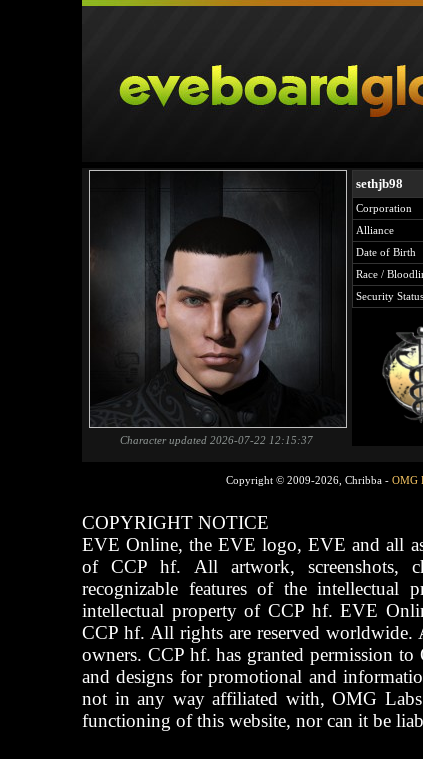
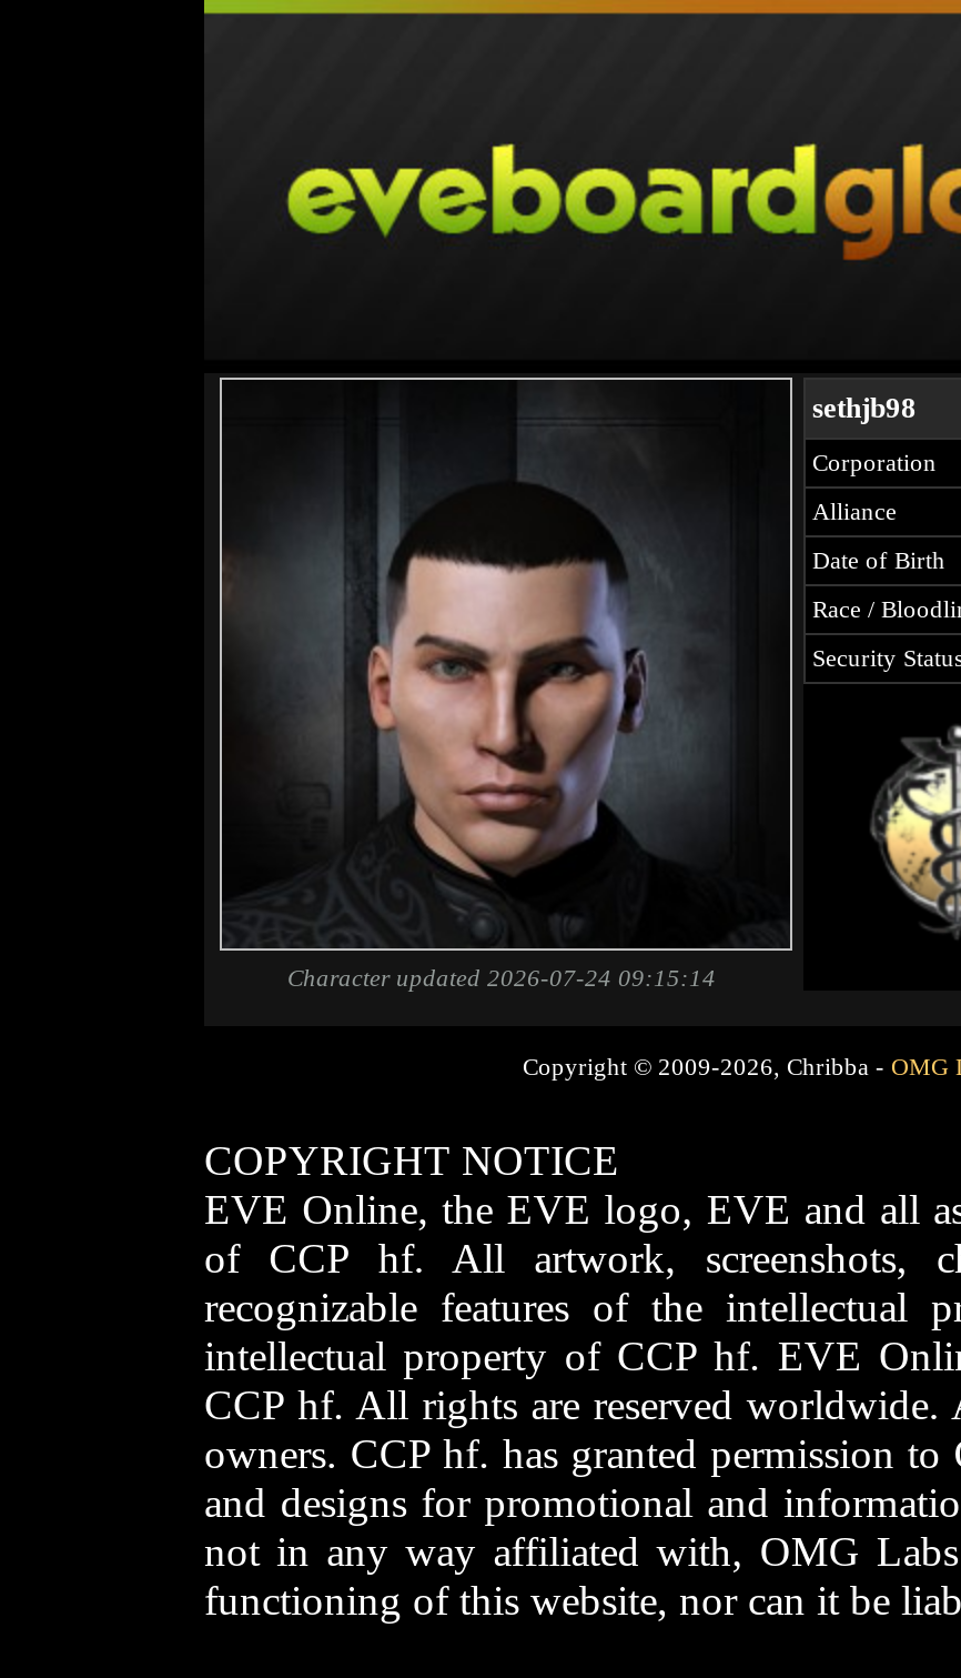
[119,434,312,446] Character updated 2026-07-22 12:15:37 -> [287,964,716,991] Character updated 2026-07-24 09:15:14

